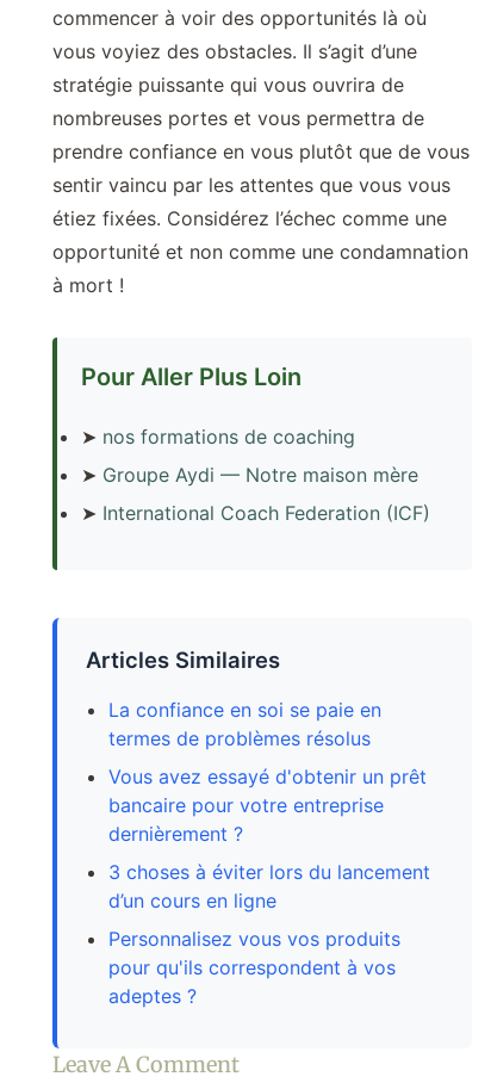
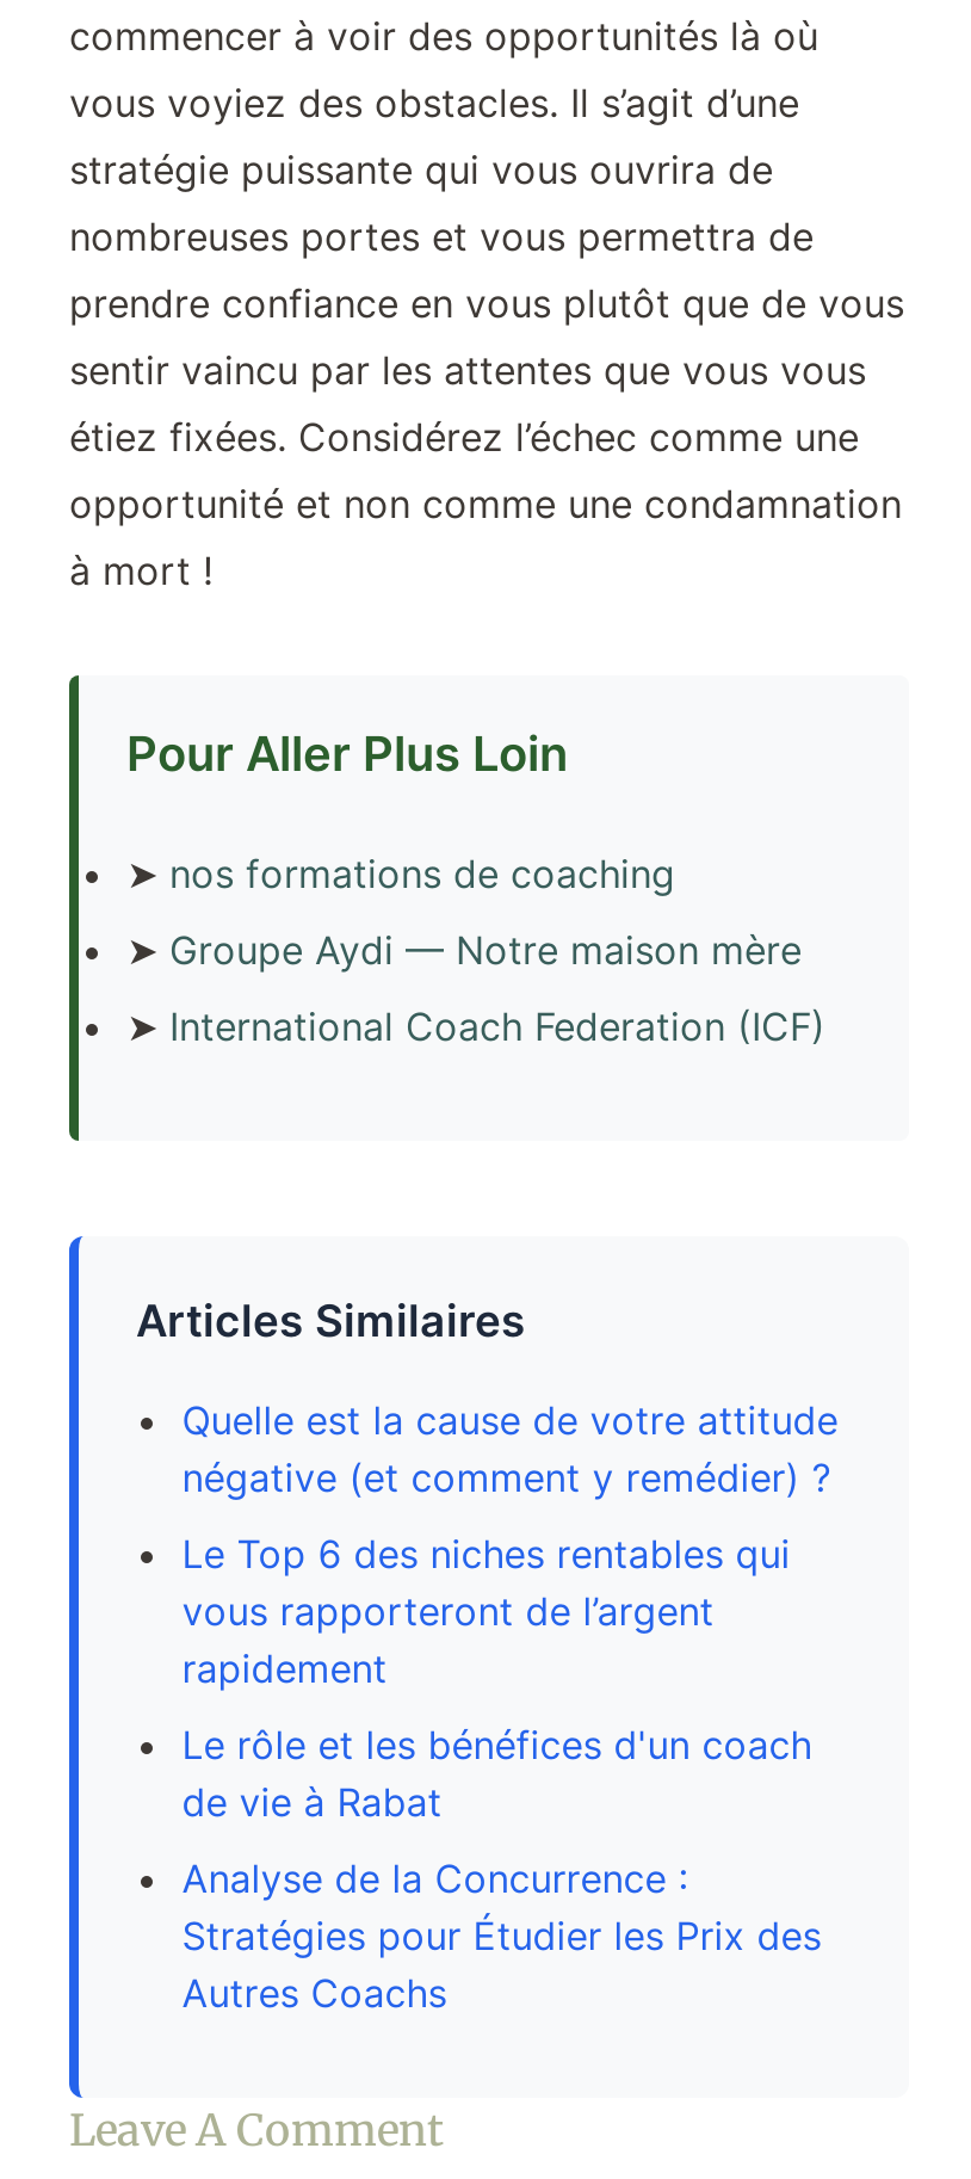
[109,698,382,751] La confiance en soi se paie en | termes de problèmes résolus -> [182,1397,838,1502] Quelle est la cause de votre attitude | négative (et comment y remédier) ?
[109,765,427,846] Vous avez essayé d'obtenir un prêt | bancaire pour votre entreprise | dernièrement ? -> [182,1531,790,1693] Le Top 6 des niches rentables qui | vous rapporteront de l’argent | rapidement
[109,860,430,913] 3 choses à éviter lors du lancement | d’un cours en ligne -> [182,1722,812,1827] Le rôle et les bénéfices d'un coach | de vie à Rabat
[109,927,401,1008] Personnalisez vous vos produits | pour qu'ils correspondent à vos | adeptes ? -> [182,1855,821,2018] Analyse de la Concurrence : | Stratégies pour Étudier les Prix des | Autres Coachs

